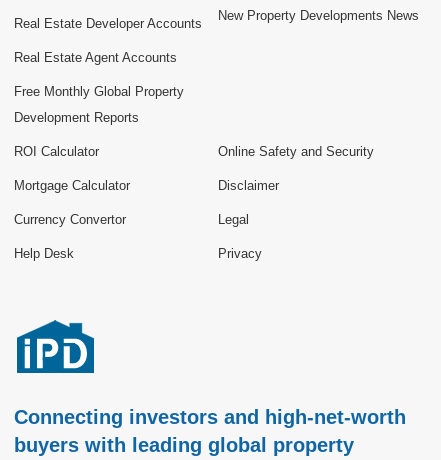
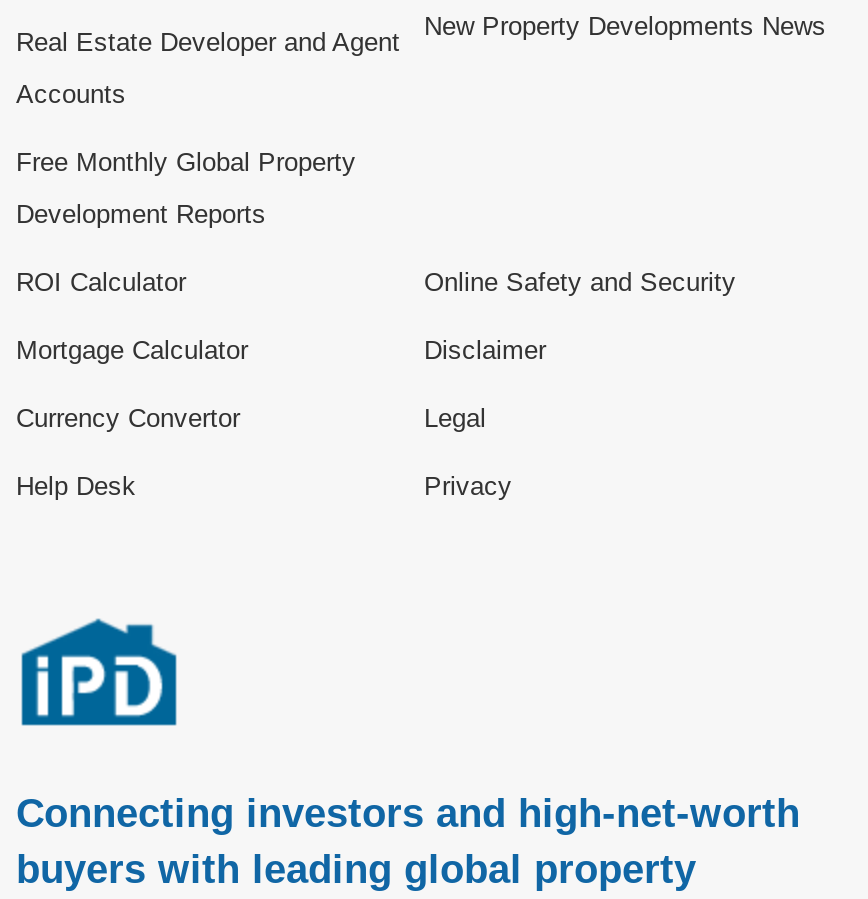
[14,16,202,31] Real Estate Developer Accounts -> [16,27,400,57] Real Estate Developer and Agent
[14,50,177,65] Real Estate Agent Accounts -> [16,79,126,109] Accounts

